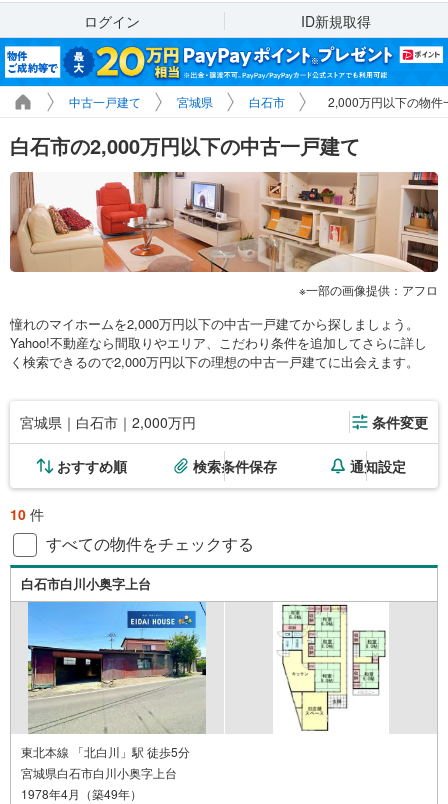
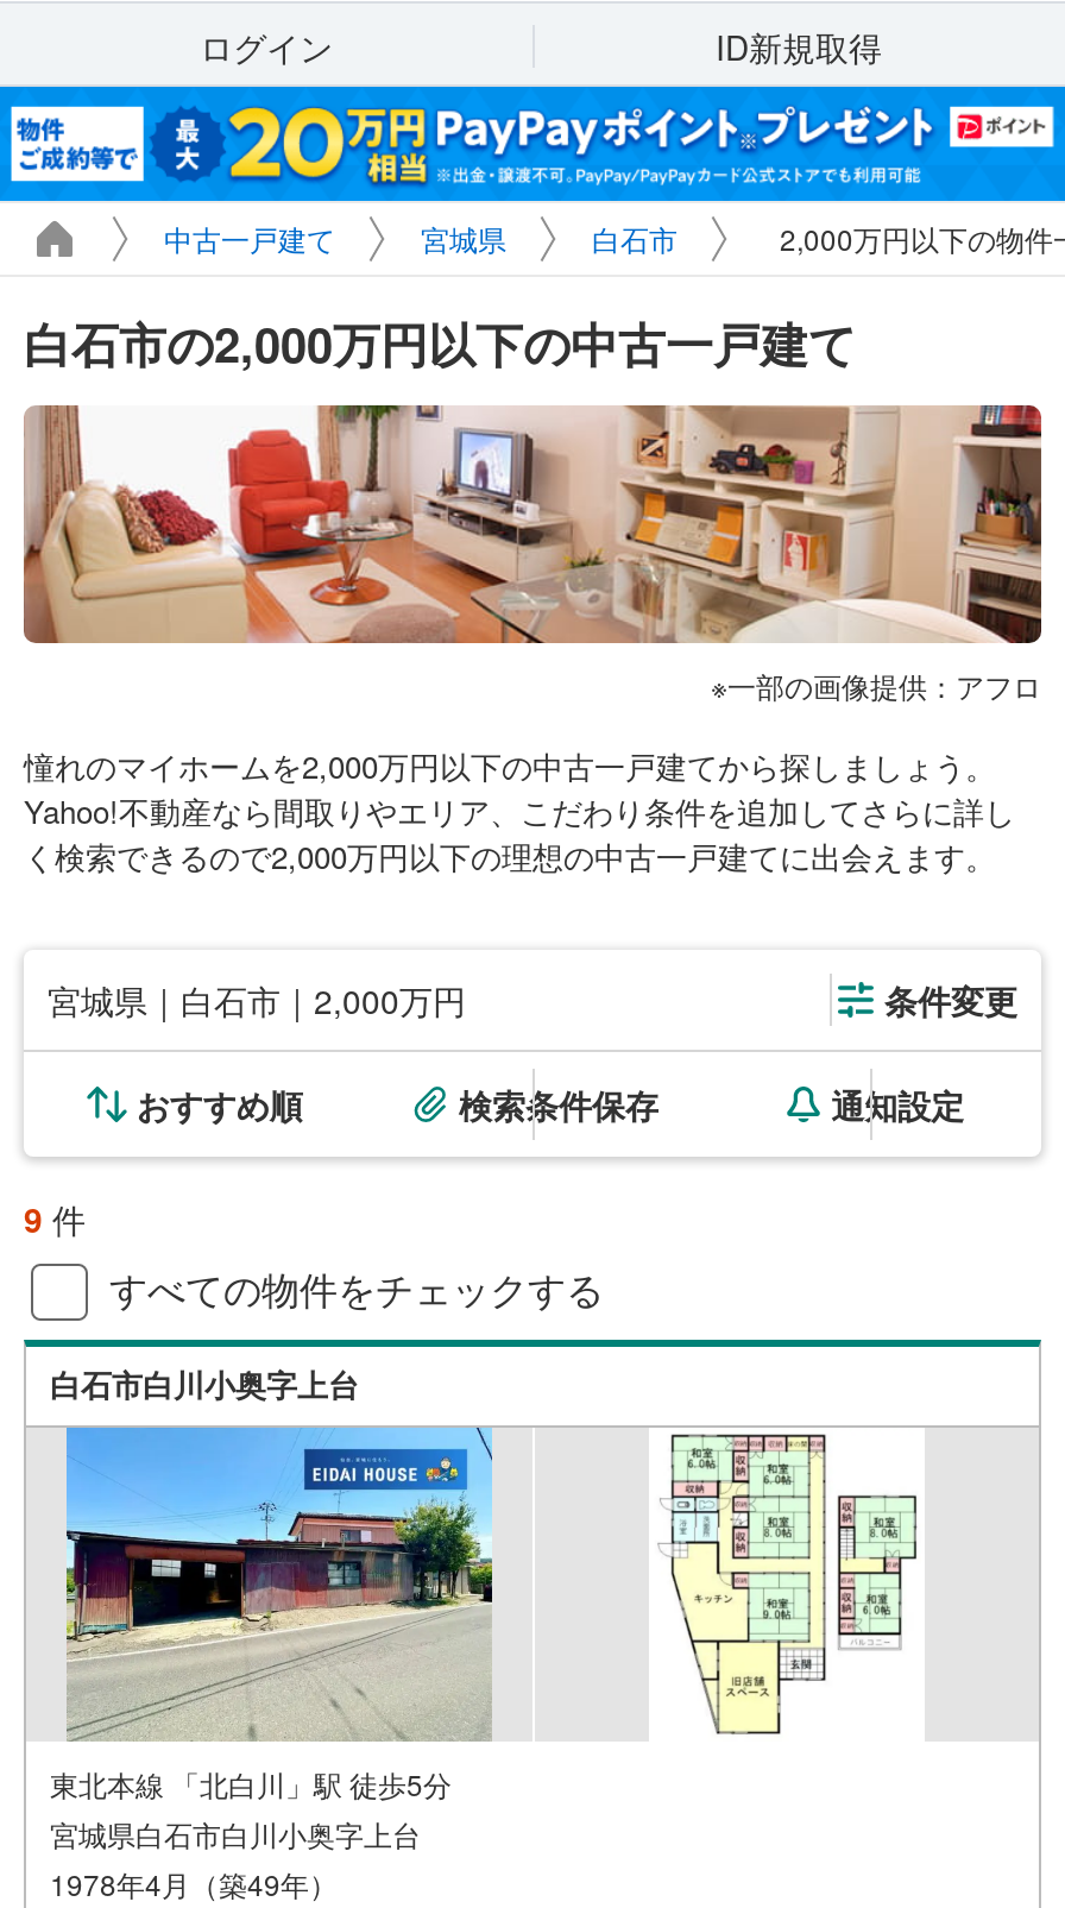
[10,504,44,524] 10件 -> [24,1194,86,1242] 9件

